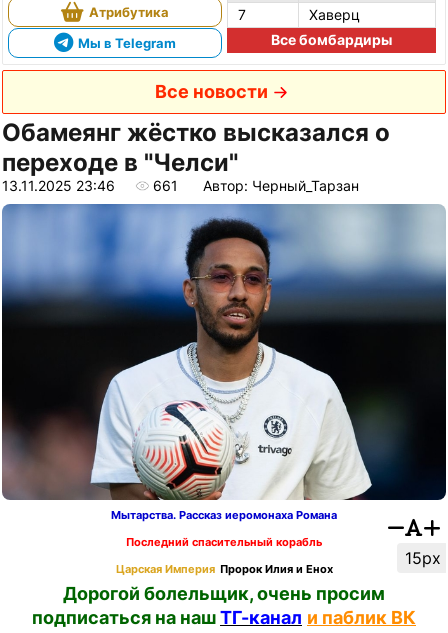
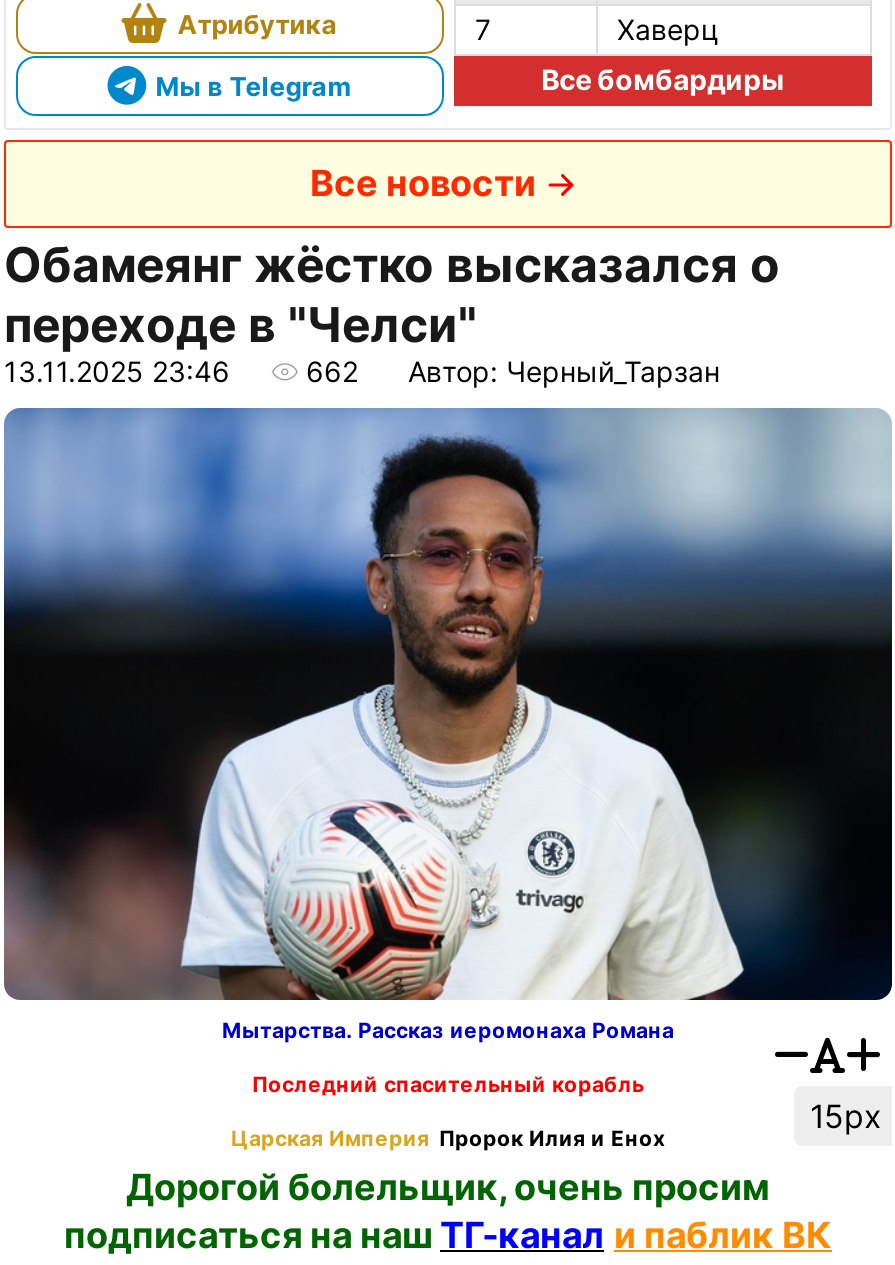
[153,177,359,194] 661 Автор: Черный_Тарзан -> [306,354,720,388] 662 Автор: Черный_Тарзан

